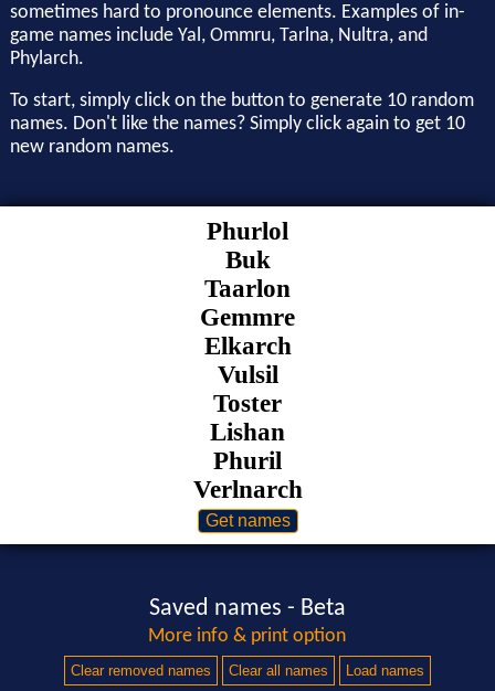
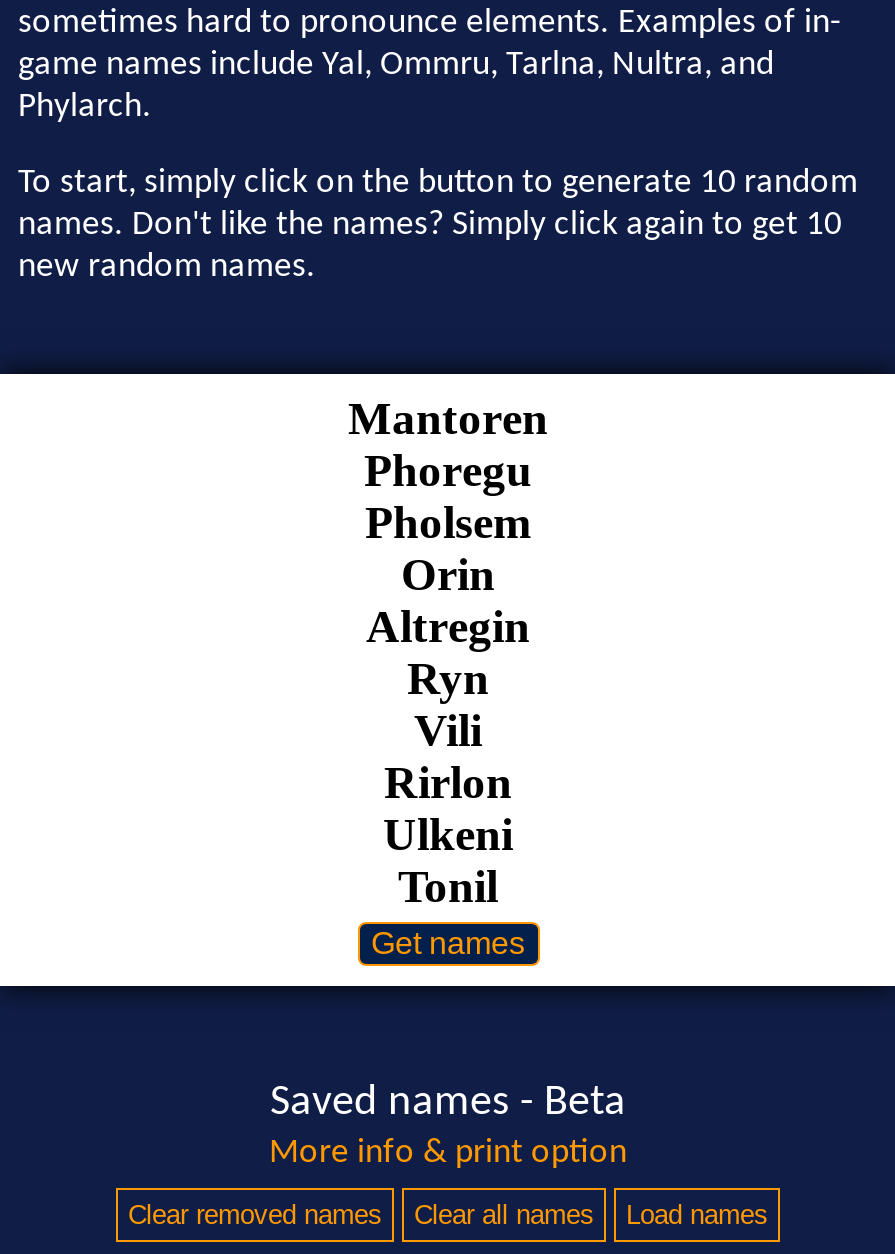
[193,217,302,503] Phurlol | Buk | Taarlon | Gemmre | Elkarch | Vulsil | Toster | Lishan | Phuril | Verlnarch -> [348,394,548,912] Mantoren | Phoregu | Pholsem | Orin | Altregin | Ryn | Vili | Rirlon | Ulkeni | Tonil

